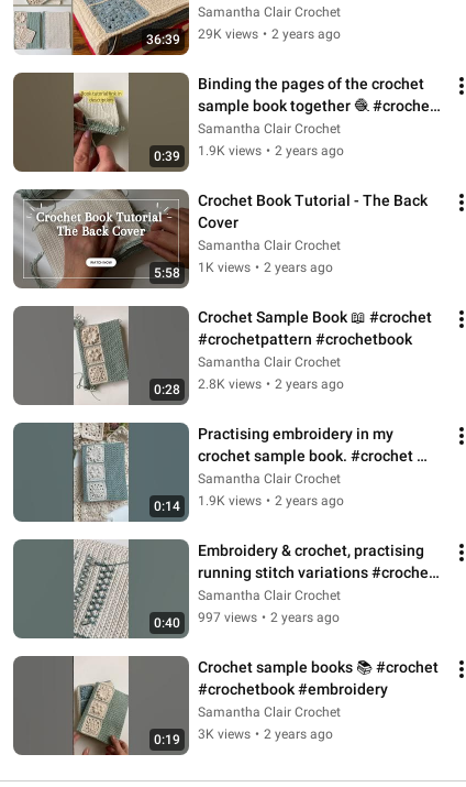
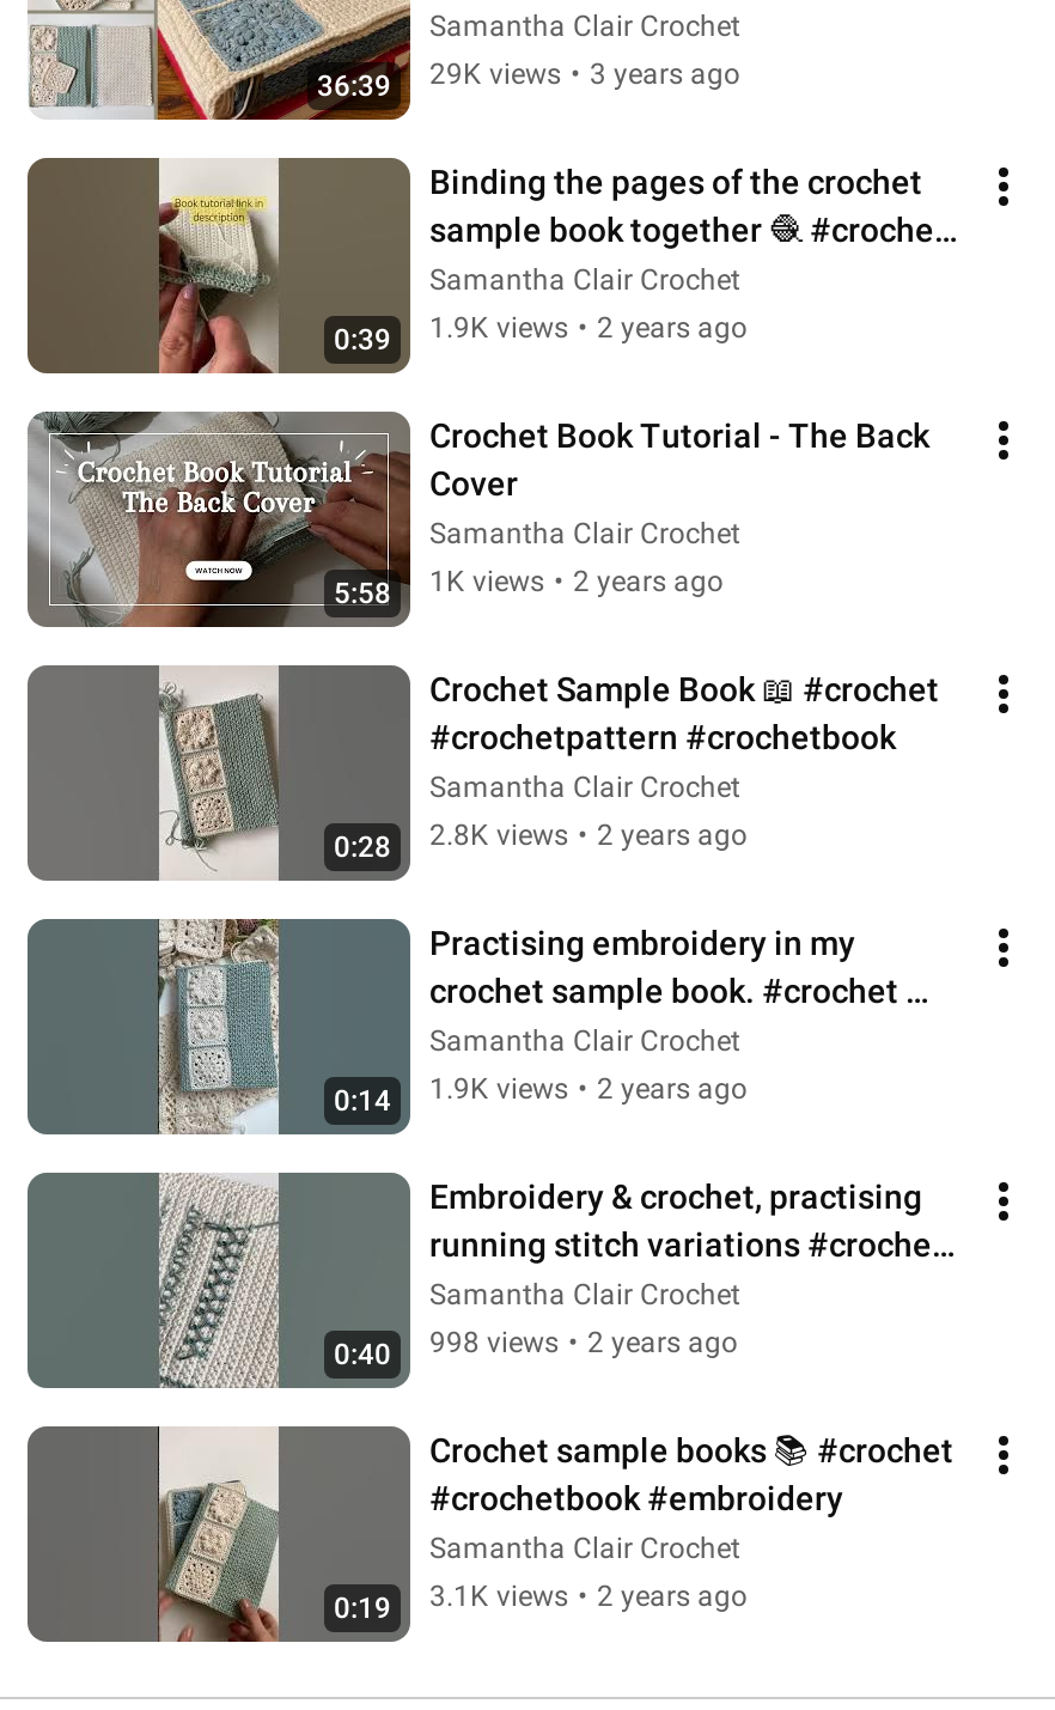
[198,27,341,42] 29K views • 2 years ago -> [429,58,740,91] 29K views • 3 years ago
[198,610,340,625] 997 views • 2 years ago -> [429,1326,738,1360] 998 views • 2 years ago
[198,727,333,742] 3K views • 2 years ago -> [429,1580,748,1613] 3.1K views • 2 years ago

